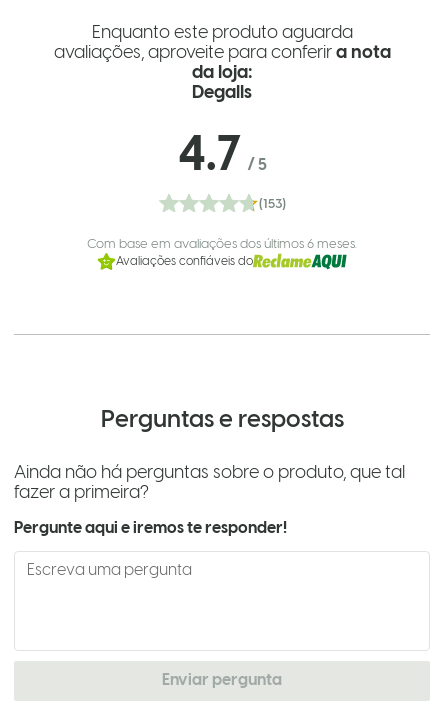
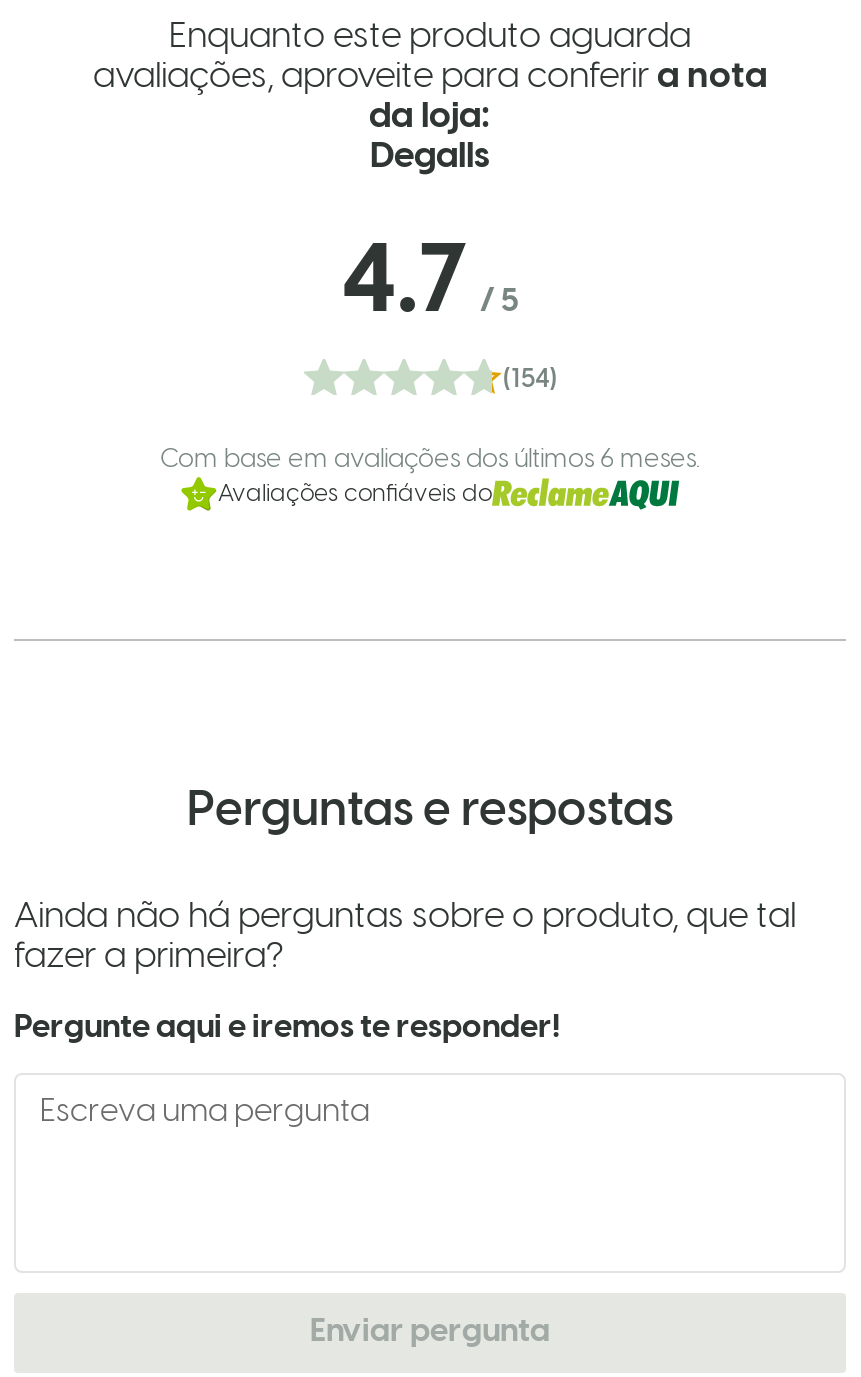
[258,198,285,211] (153) -> [503,367,557,393] (154)

